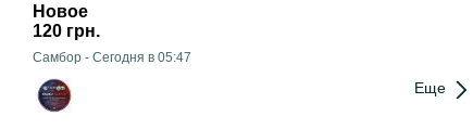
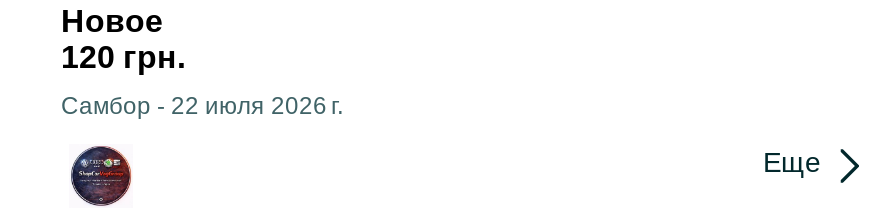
[33,50,191,65] Самбор - Сегодня в 05:47 -> [61,93,343,121] Самбор - 22 июля 2026 г.

